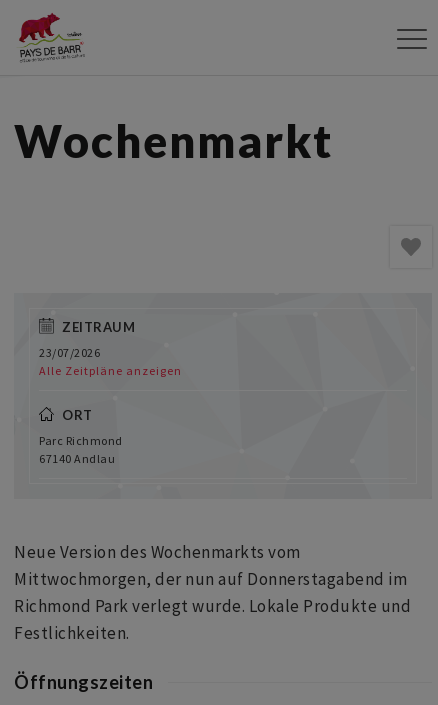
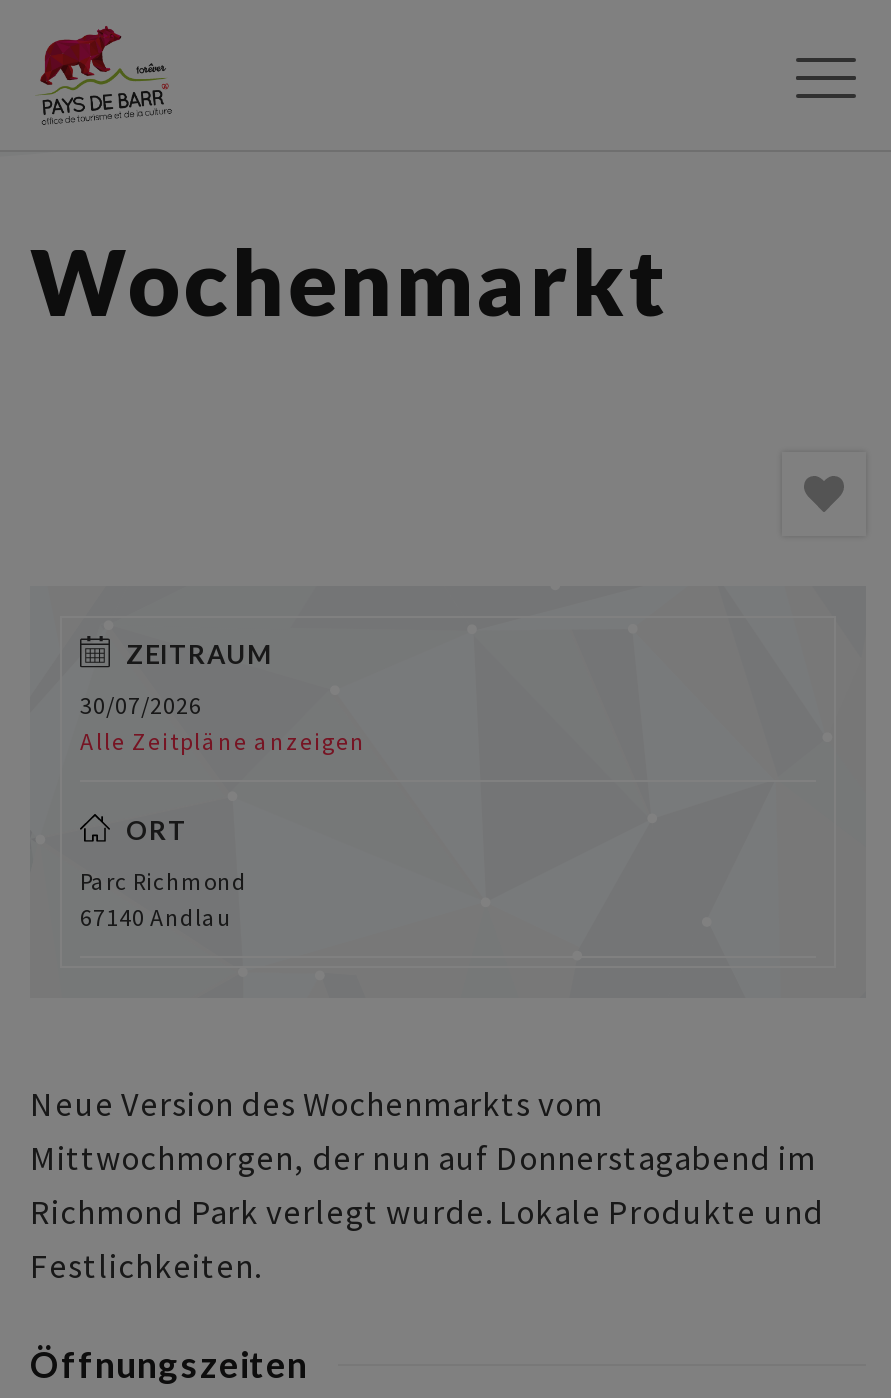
[39,345,100,360] 23/07/2026 -> [80,690,202,720] 30/07/2026

